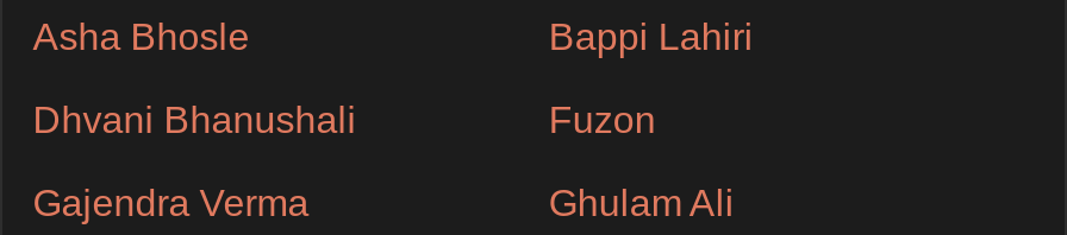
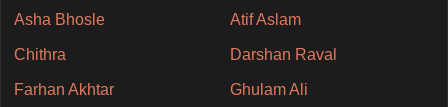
[549,17,754,58] Bappi Lahiri -> [230,11,301,28] Atif Aslam
[33,100,656,141] Dhvani Bhanushali | Fuzon -> [14,46,337,63] Chithra | Darshan Raval
[33,183,309,224] Gajendra Verma -> [14,81,114,98] Farhan Akhtar

